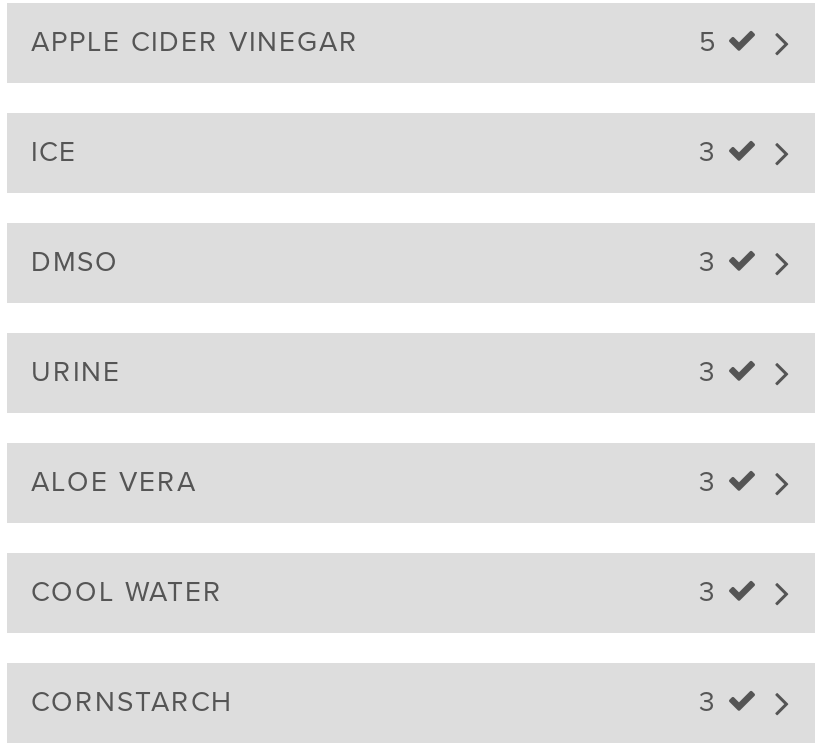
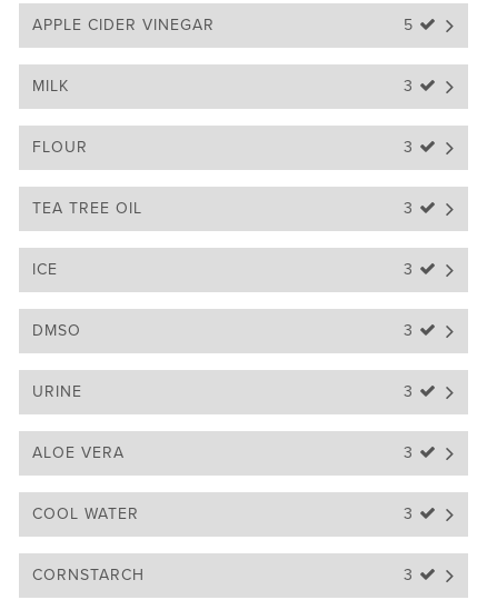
none -> [32,77,419,218] MILK | 3 | FLOUR | 3 | TEA TREE OIL | 3

